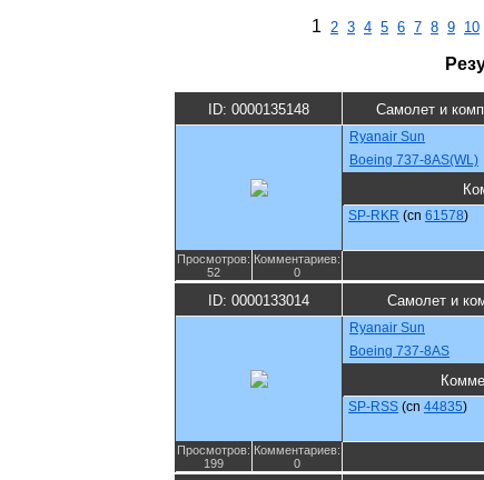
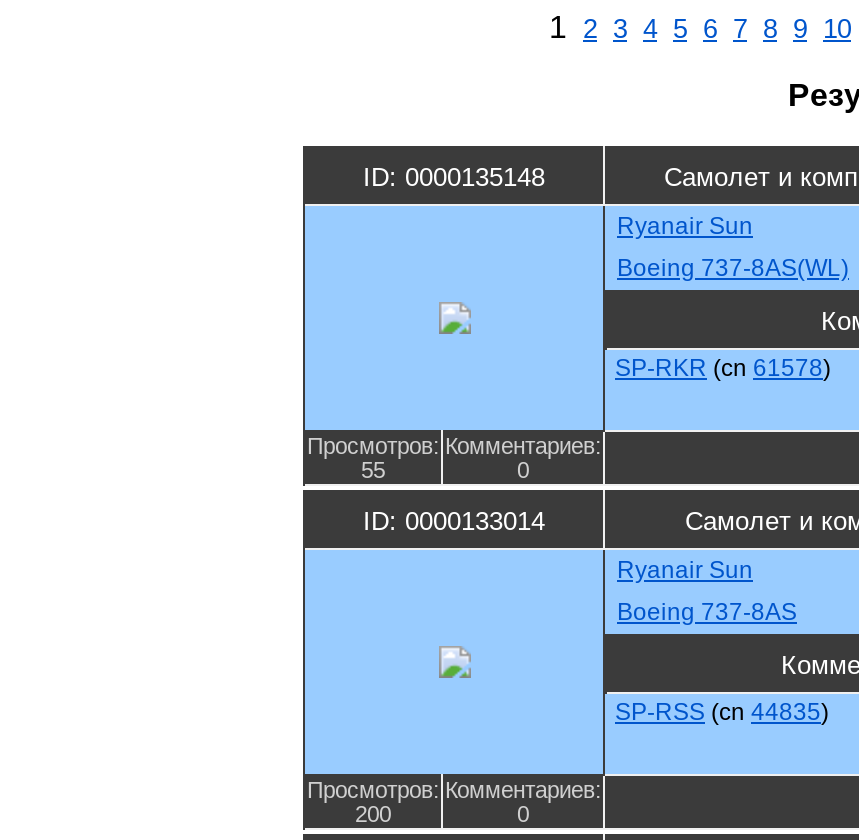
[207,266,220,279] 52 -> [361,458,385,482] 55
[204,457,224,470] 199 -> [355,802,391,826] 200

